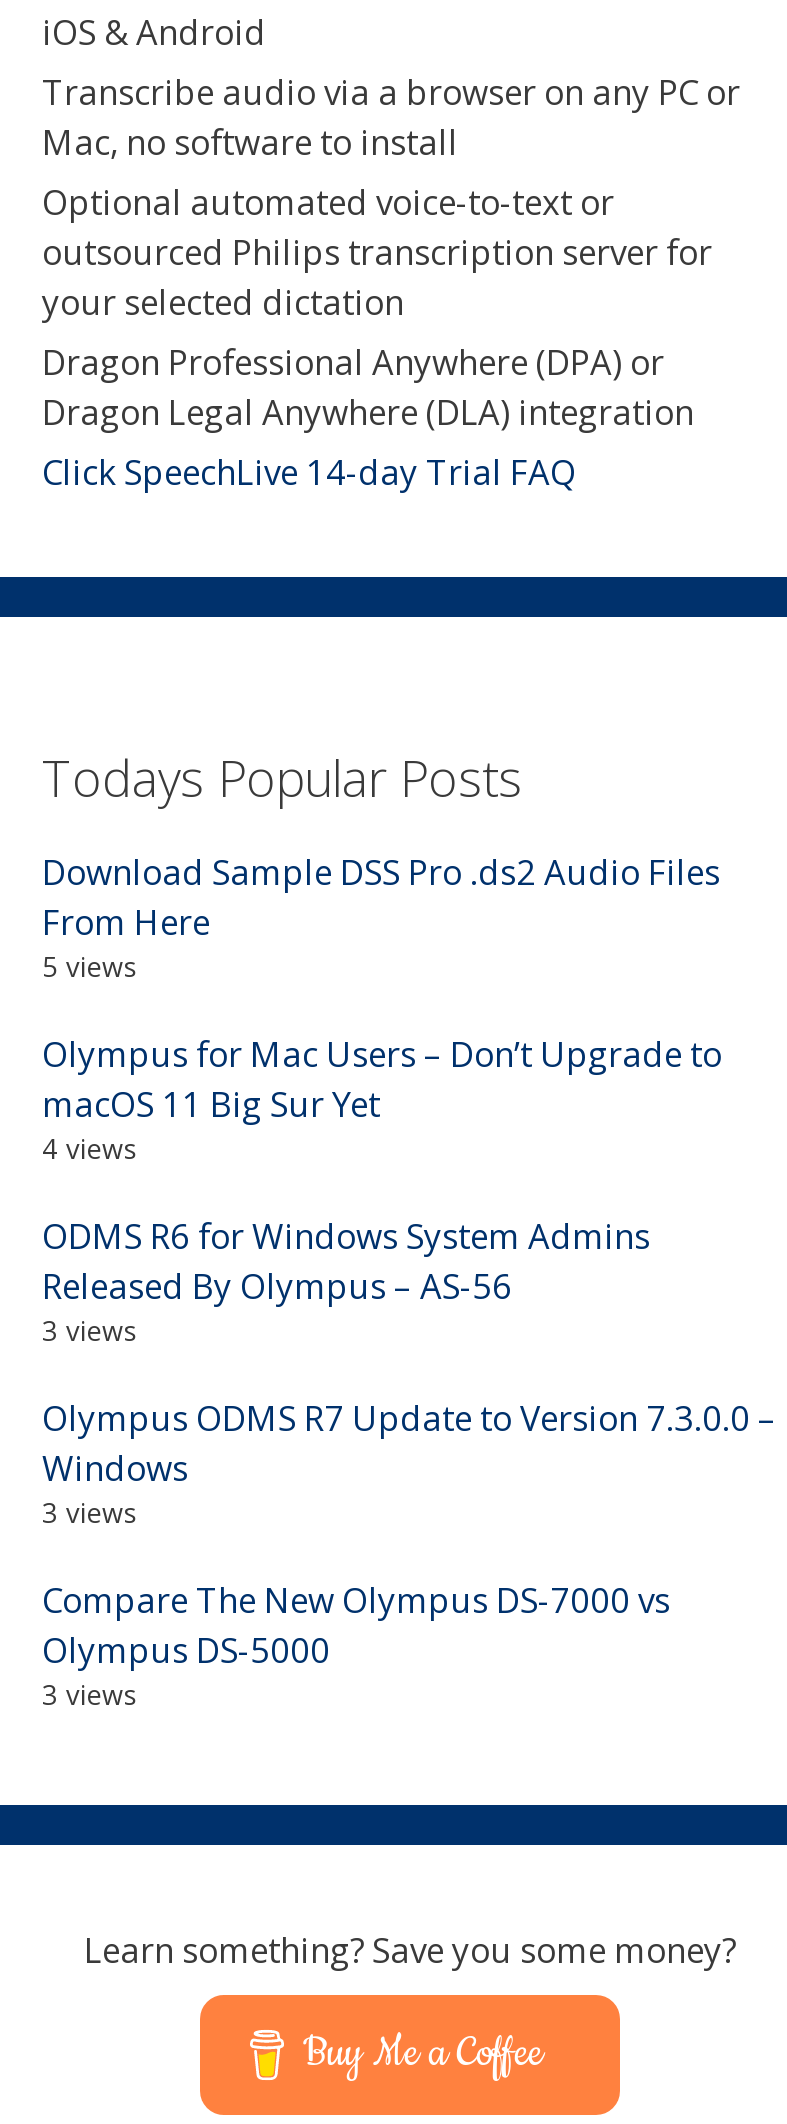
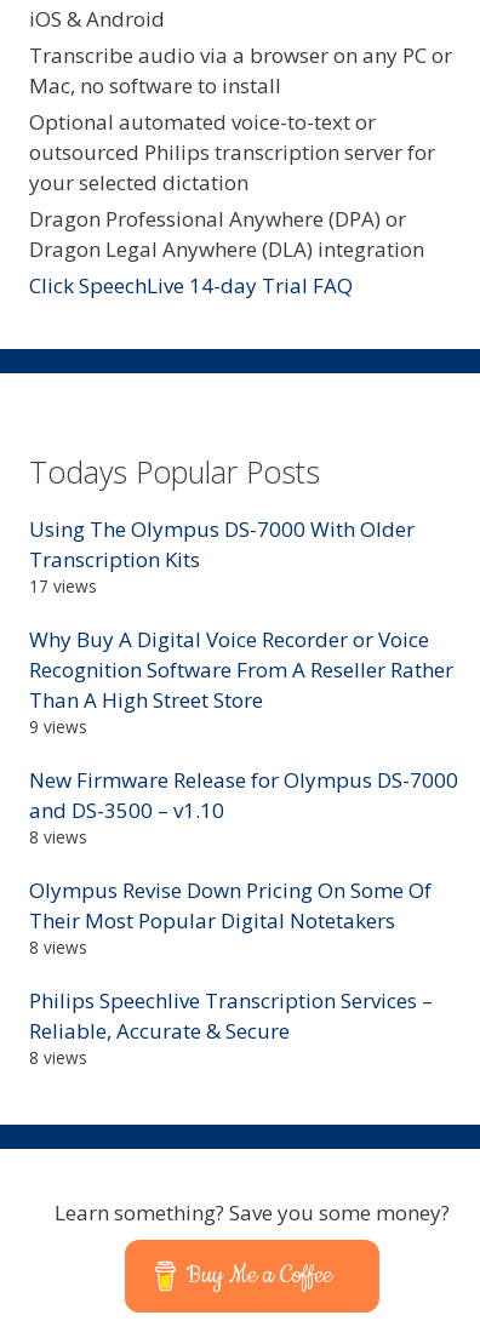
[42,850,720,986] Download Sample DSS Pro .ds2 Audio Files | From Here | 5 views -> [29,515,415,597] Using The Olympus DS-7000 With Older | Transcription Kits | 17 views
[42,1032,722,1168] Olympus for Mac Users – Don’t Upgrade to | macOS 11 Big Sur Yet | 4 views -> [29,625,453,738] Why Buy A Digital Voice Recorder or Voice | Recognition Software From A Reseller Rather | Than A High Street Store | 9 views
[42,1214,650,1350] ODMS R6 for Windows System Admins | Released By Olympus – AS-56 | 3 views -> [29,766,458,848] New Firmware Release for Olympus DS-7000 | and DS-3500 – v1.10 | 8 views
[42,1396,776,1532] Olympus ODMS R7 Update to Version 7.3.0.0 – | Windows | 3 views -> [29,876,432,959] Olympus Revise Down Pricing On Some Of | Their Most Popular Digital Notetakers | 8 views
[42,1578,670,1714] Compare The New Olympus DS-7000 vs | Olympus DS-5000 | 3 views -> [29,987,433,1069] Philips Speechlive Transcription Services – | Reliable, Accurate & Secure | 8 views

